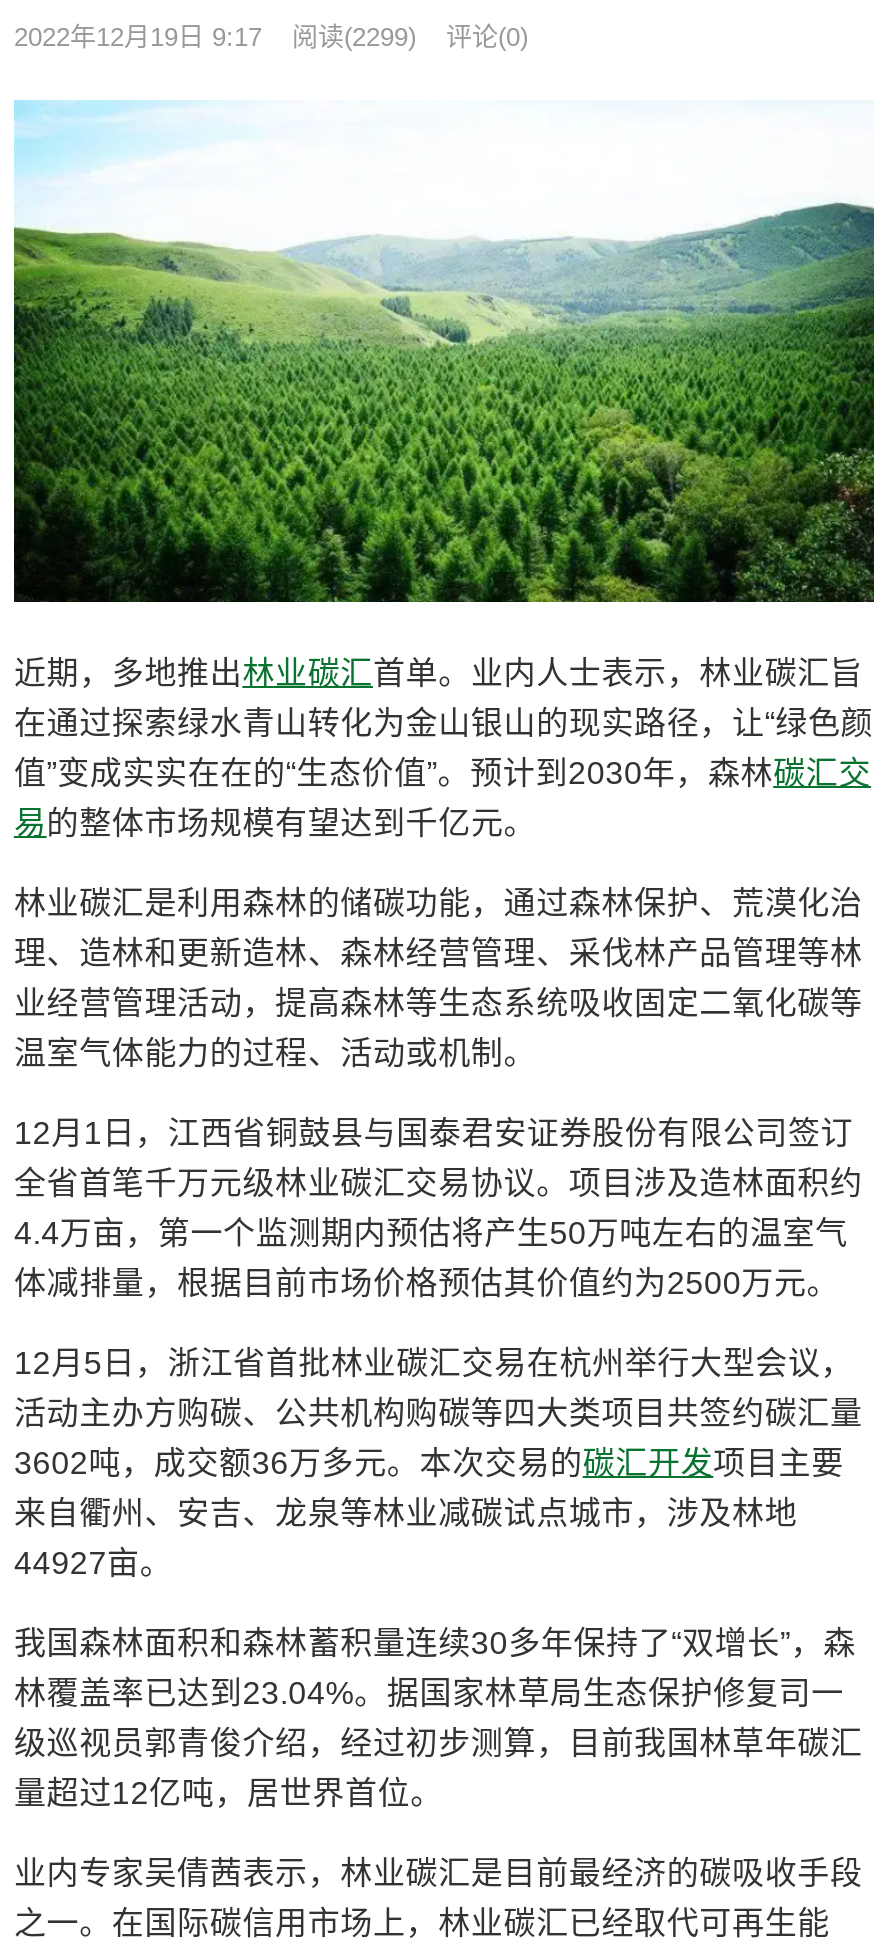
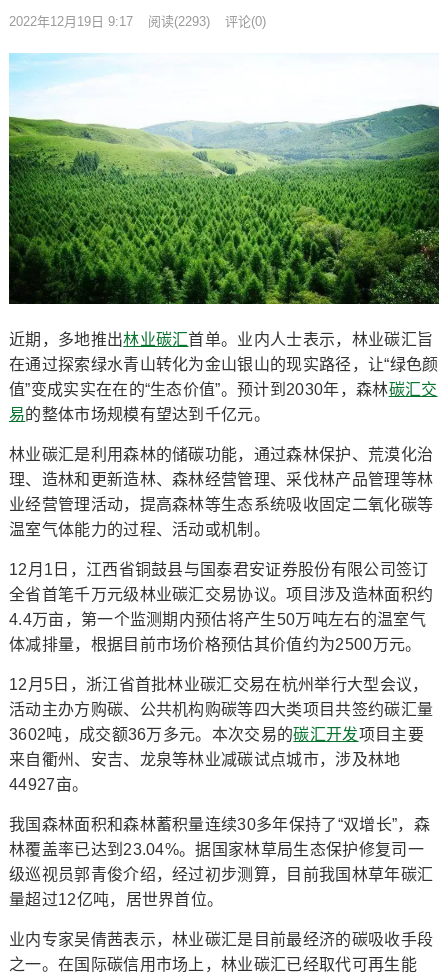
[14,21,528,51] 2022年12月19日 9:17 阅读(2299) 评论(0) -> [9,14,266,29] 2022年12月19日 9:17 阅读(2293) 评论(0)

